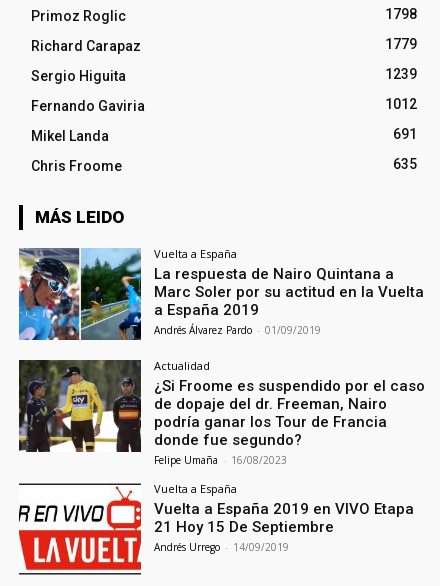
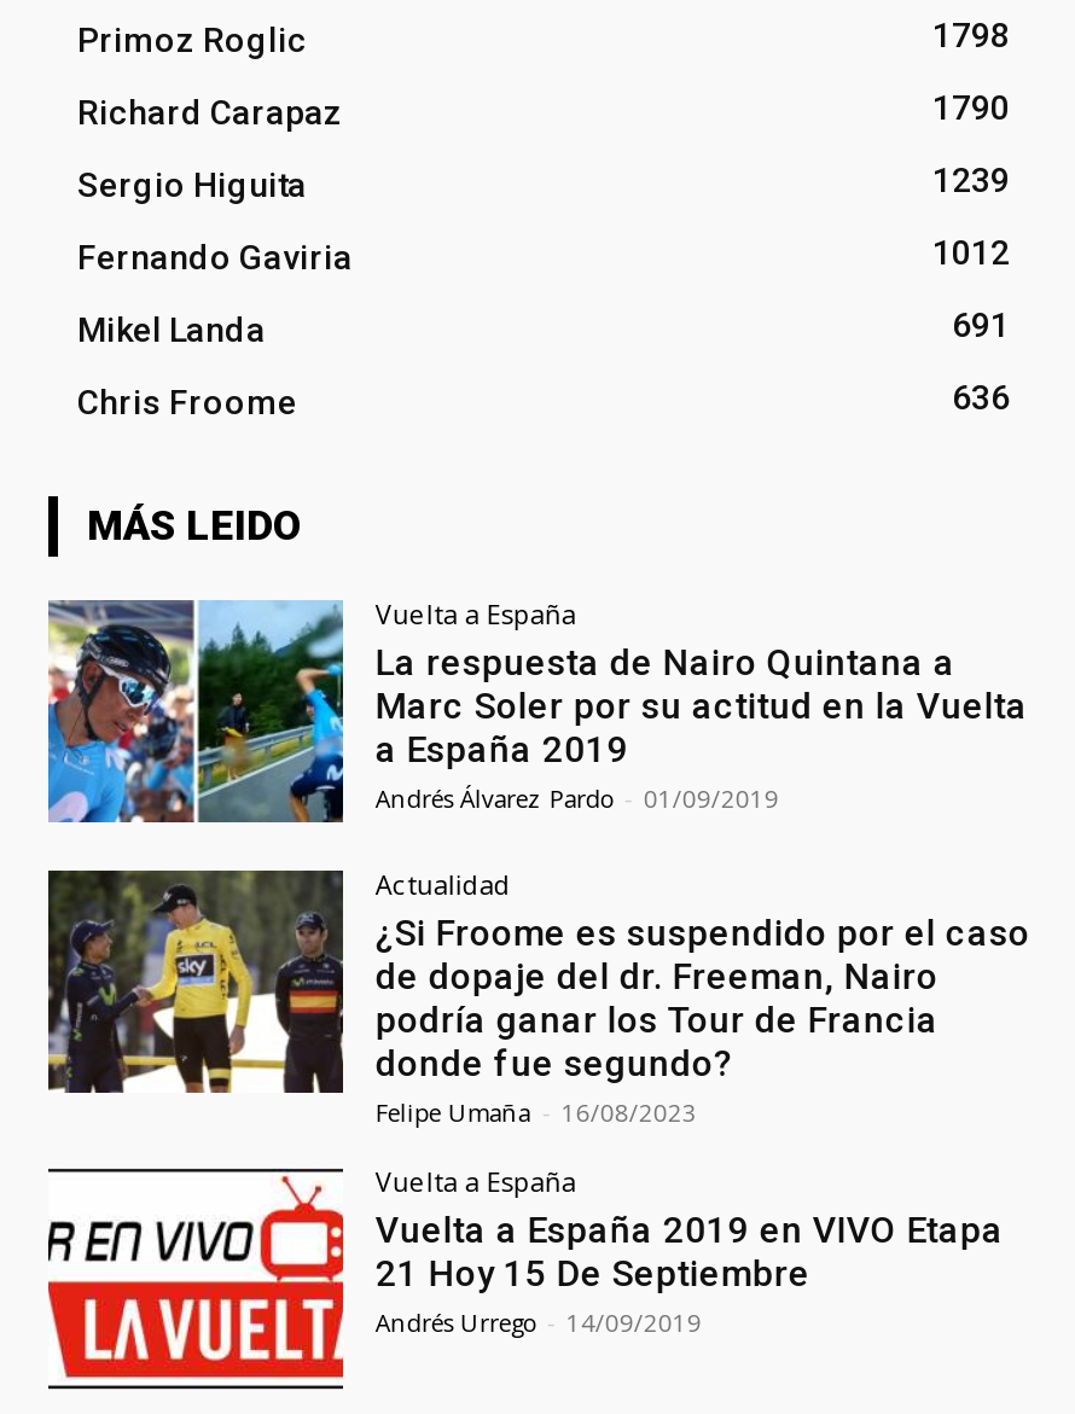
[385,36,417,52] 1779 -> [932,88,1010,126] 1790
[393,156,417,172] 635 -> [952,377,1010,416] 636

